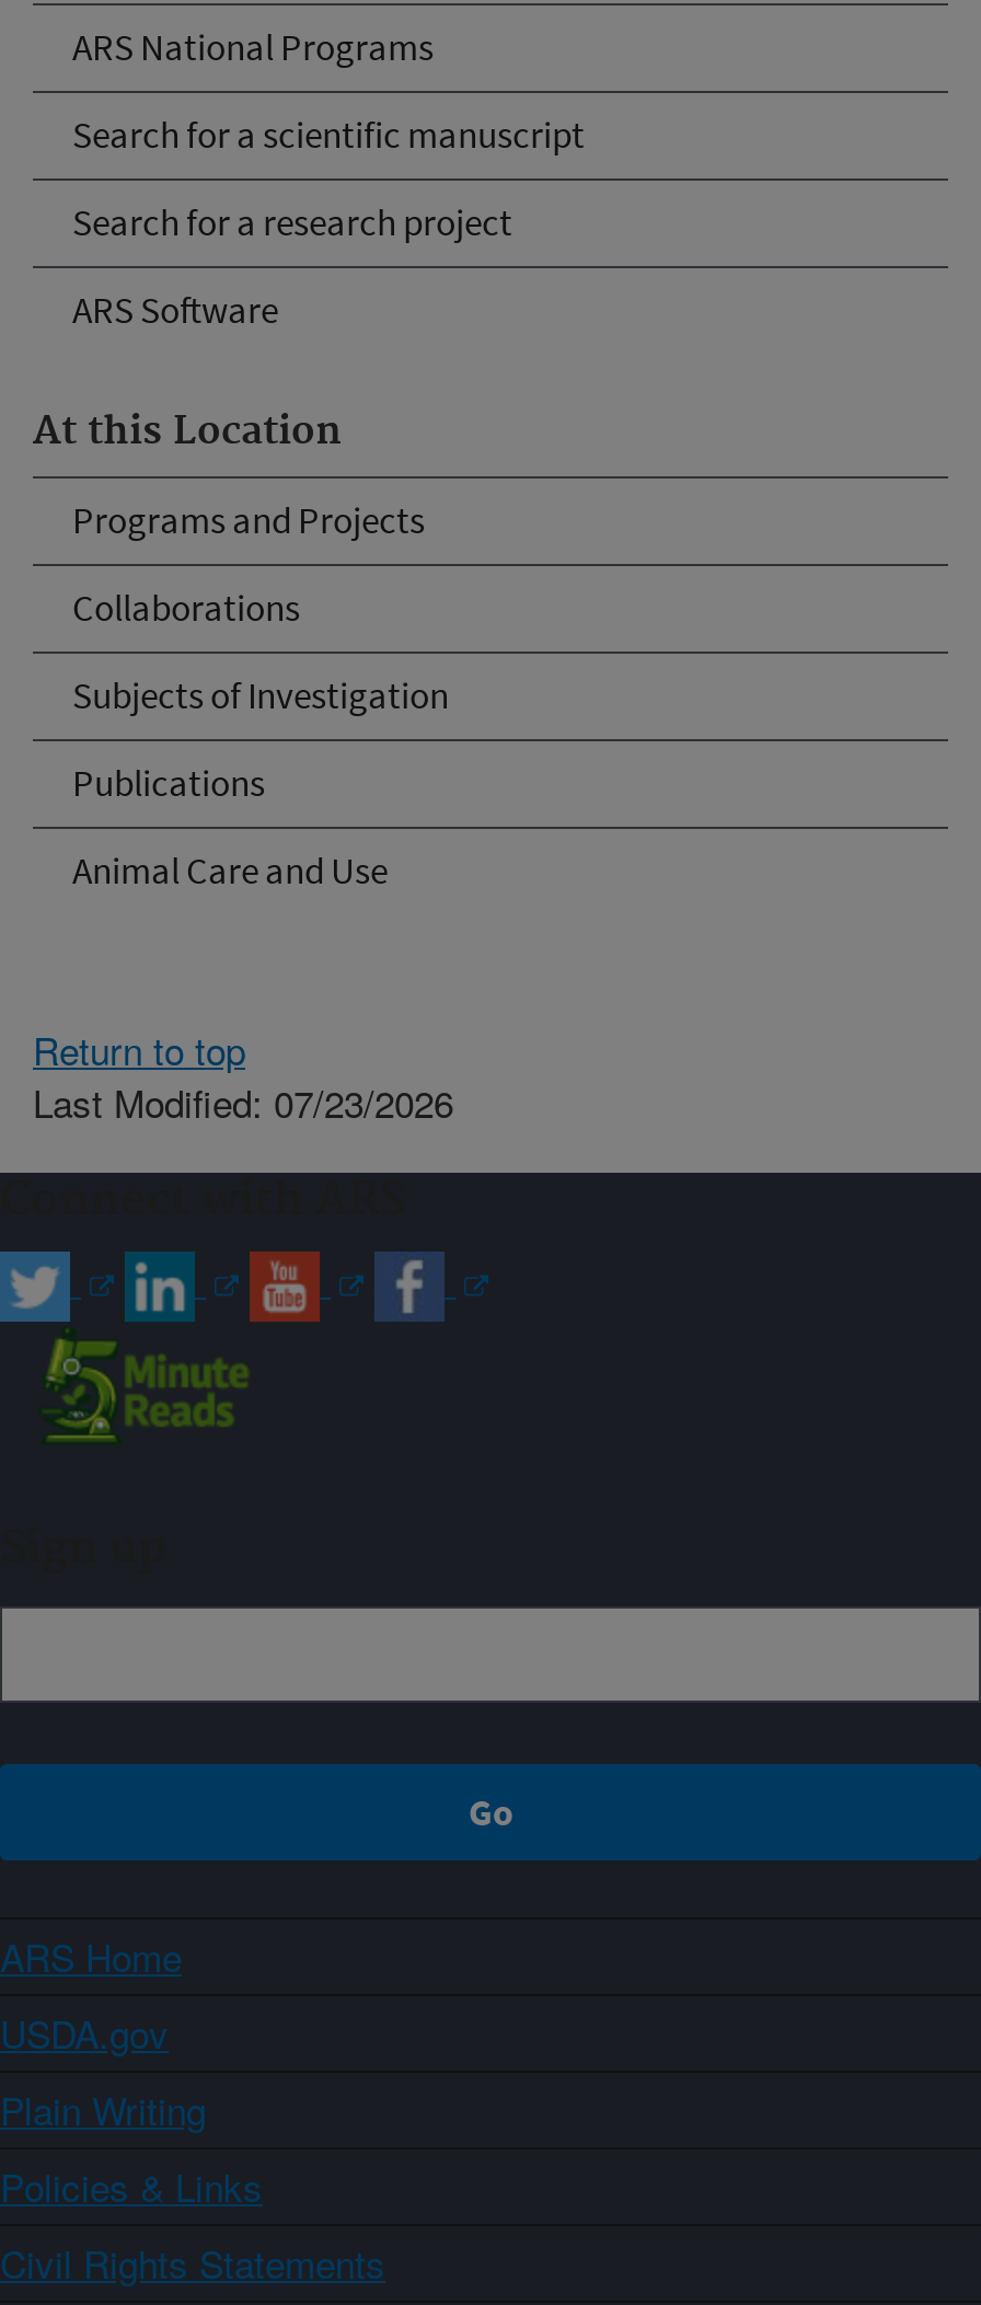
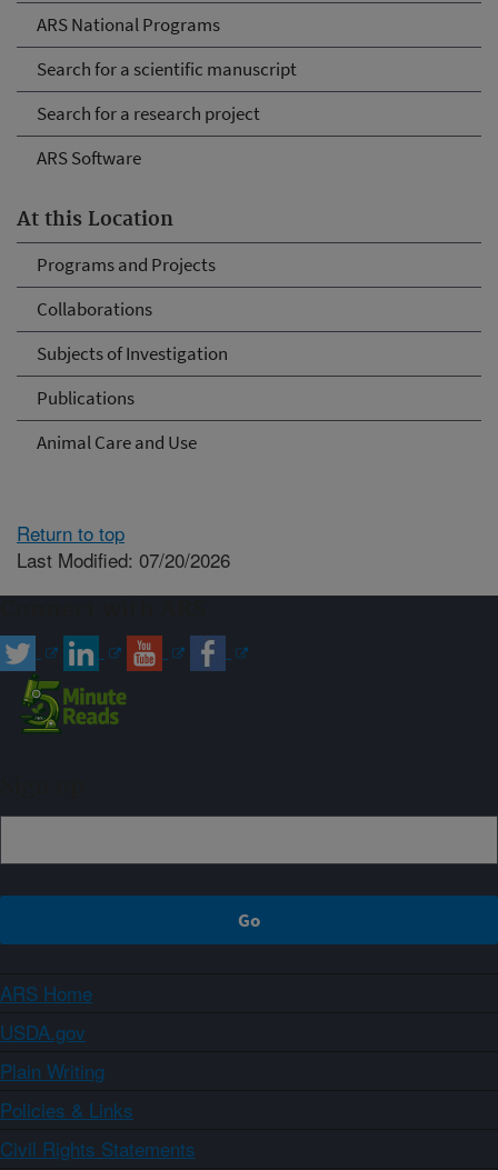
[33,1073,453,1128] Last Modified: 07/23/2026 -> [17,545,230,573] Last Modified: 07/20/2026

